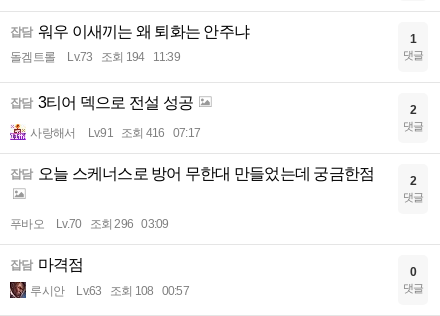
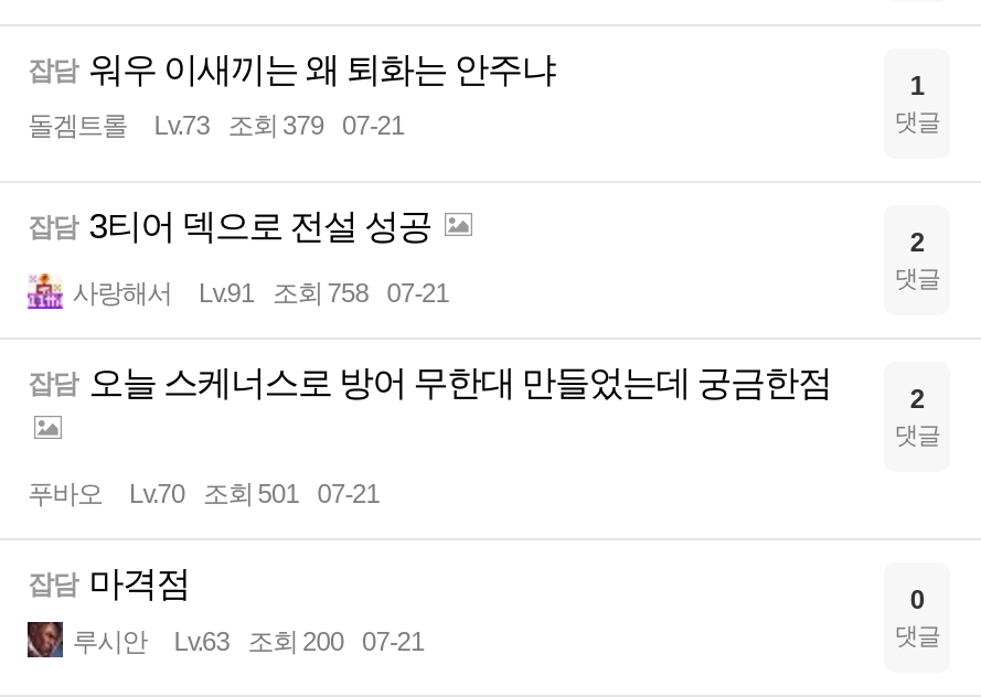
[67,50,180,64] Lv.73 조회 194 11:39 -> [154,110,405,141] Lv.73 조회 379 07-21
[30,126,200,140] 사랑해서 Lv.91 조회 416 07:17 -> [72,278,449,309] 사랑해서 Lv.91 조회 758 07-21
[10,217,168,231] 푸바오 Lv.70 조회 296 03:09 -> [28,479,380,510] 푸바오 Lv.70 조회 501 07-21
[30,284,189,298] 루시안 Lv.63 조회 108 00:57 -> [72,626,424,657] 루시안 Lv.63 조회 200 07-21

